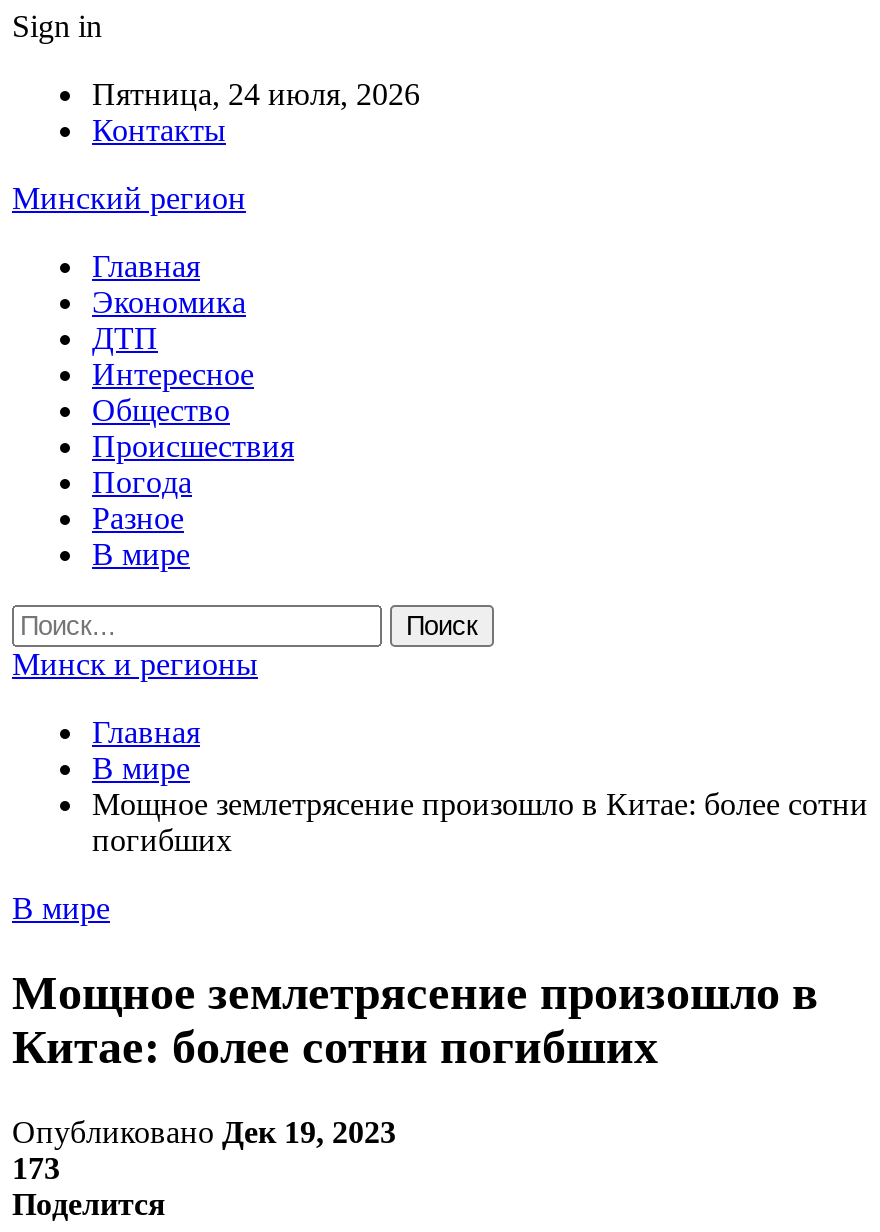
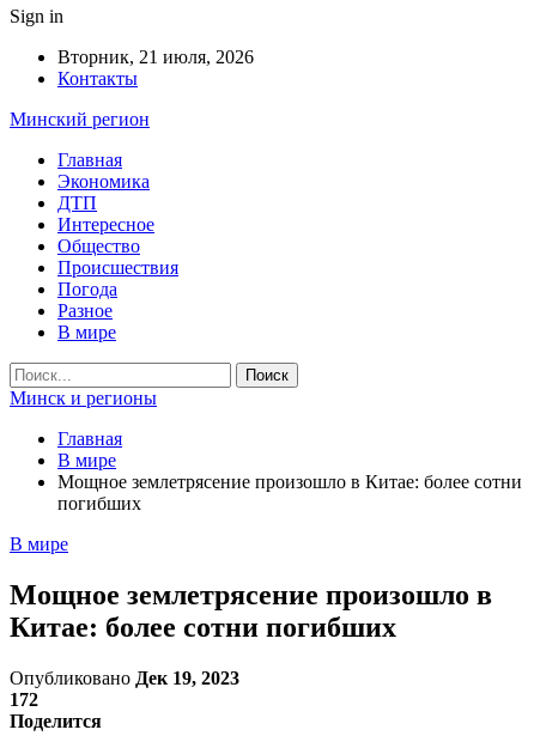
[92,77,420,111] Пятница, 24 июля, 2026 -> [57,47,254,67] Вторник, 21 июля, 2026
[12,1151,60,1185] 173 -> [10,689,38,709] 172

